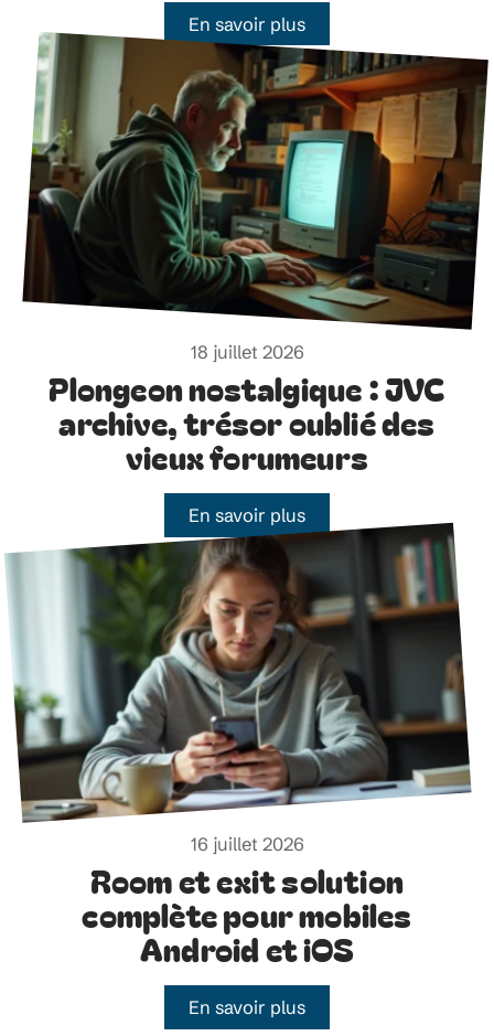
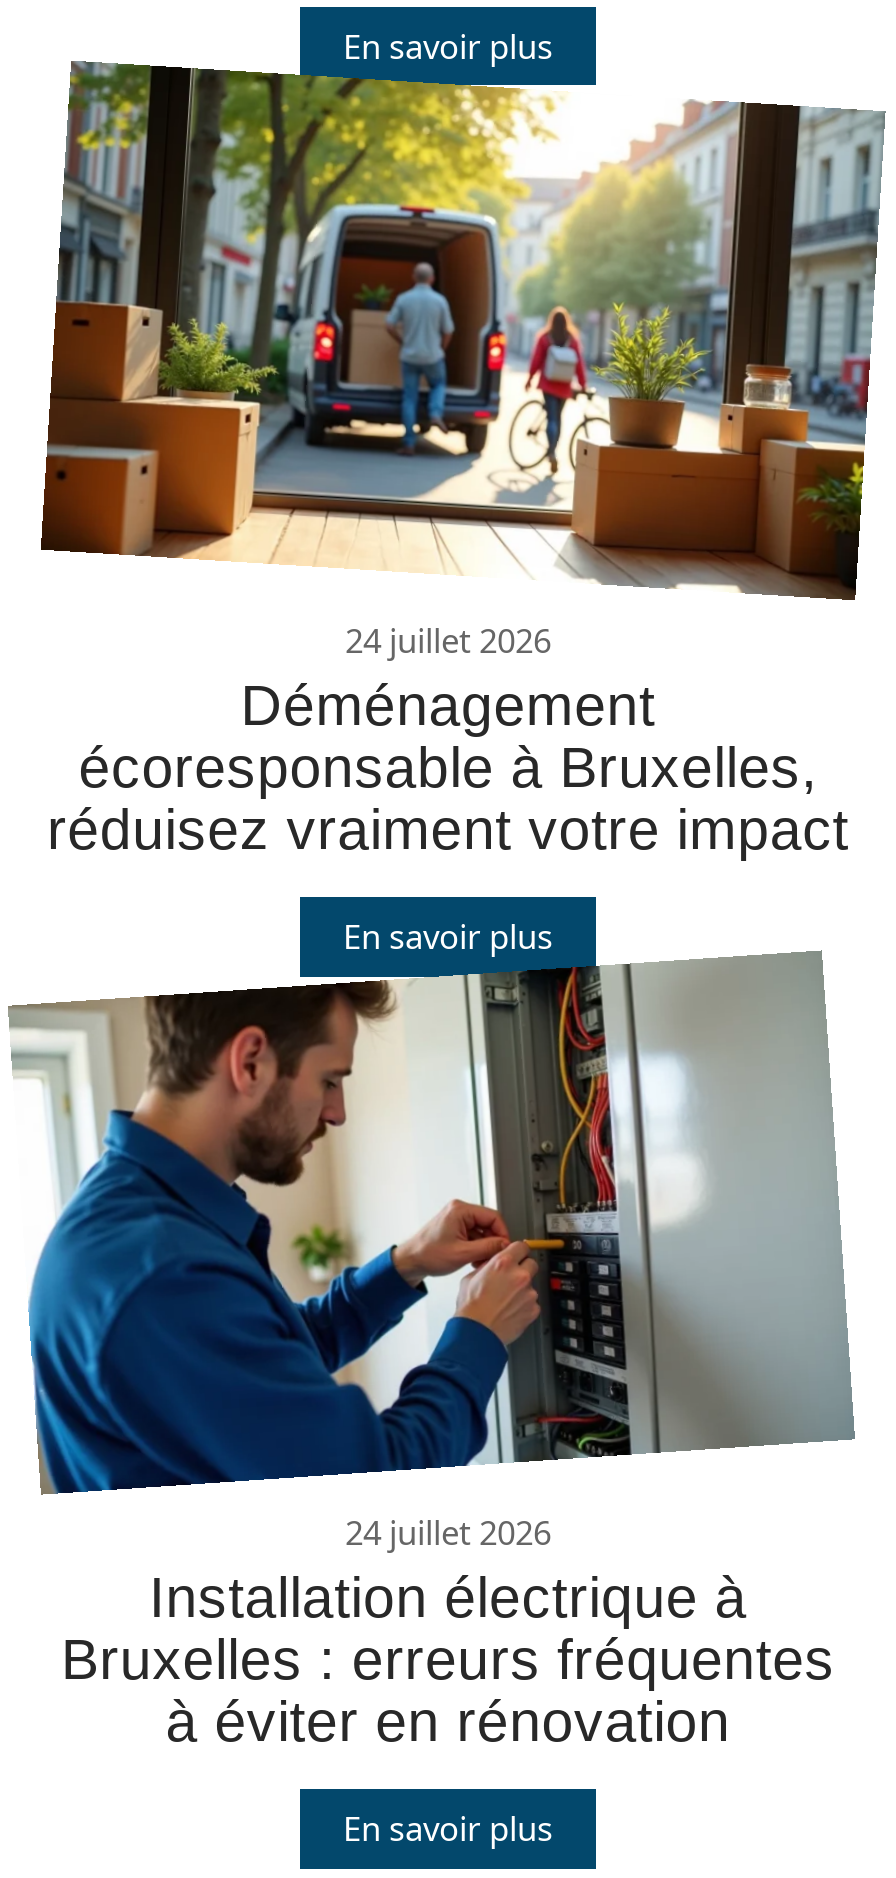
[23,32,488,479] [image] | 18 juillet 2026 | Plongeon nostalgique : JVC | archive, trésor oublié des | vieux forumeurs -> [40,59,886,861] [image] | 24 juillet 2026 | Déménagement | écoresponsable à Bruxelles, | réduisez vraiment votre impact
[6,522,471,971] [image] | 16 juillet 2026 | Room et exit solution | complète pour mobiles | Android et iOS -> [8,947,854,1753] [image] | 24 juillet 2026 | Installation électrique à | Bruxelles : erreurs fréquentes | à éviter en rénovation

